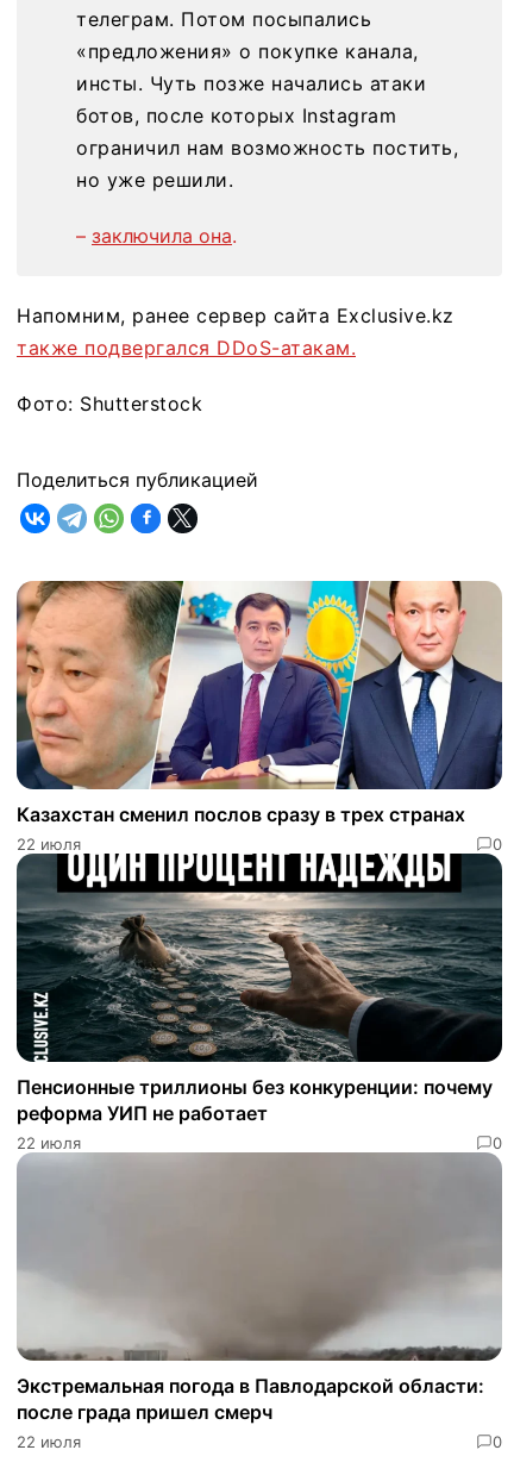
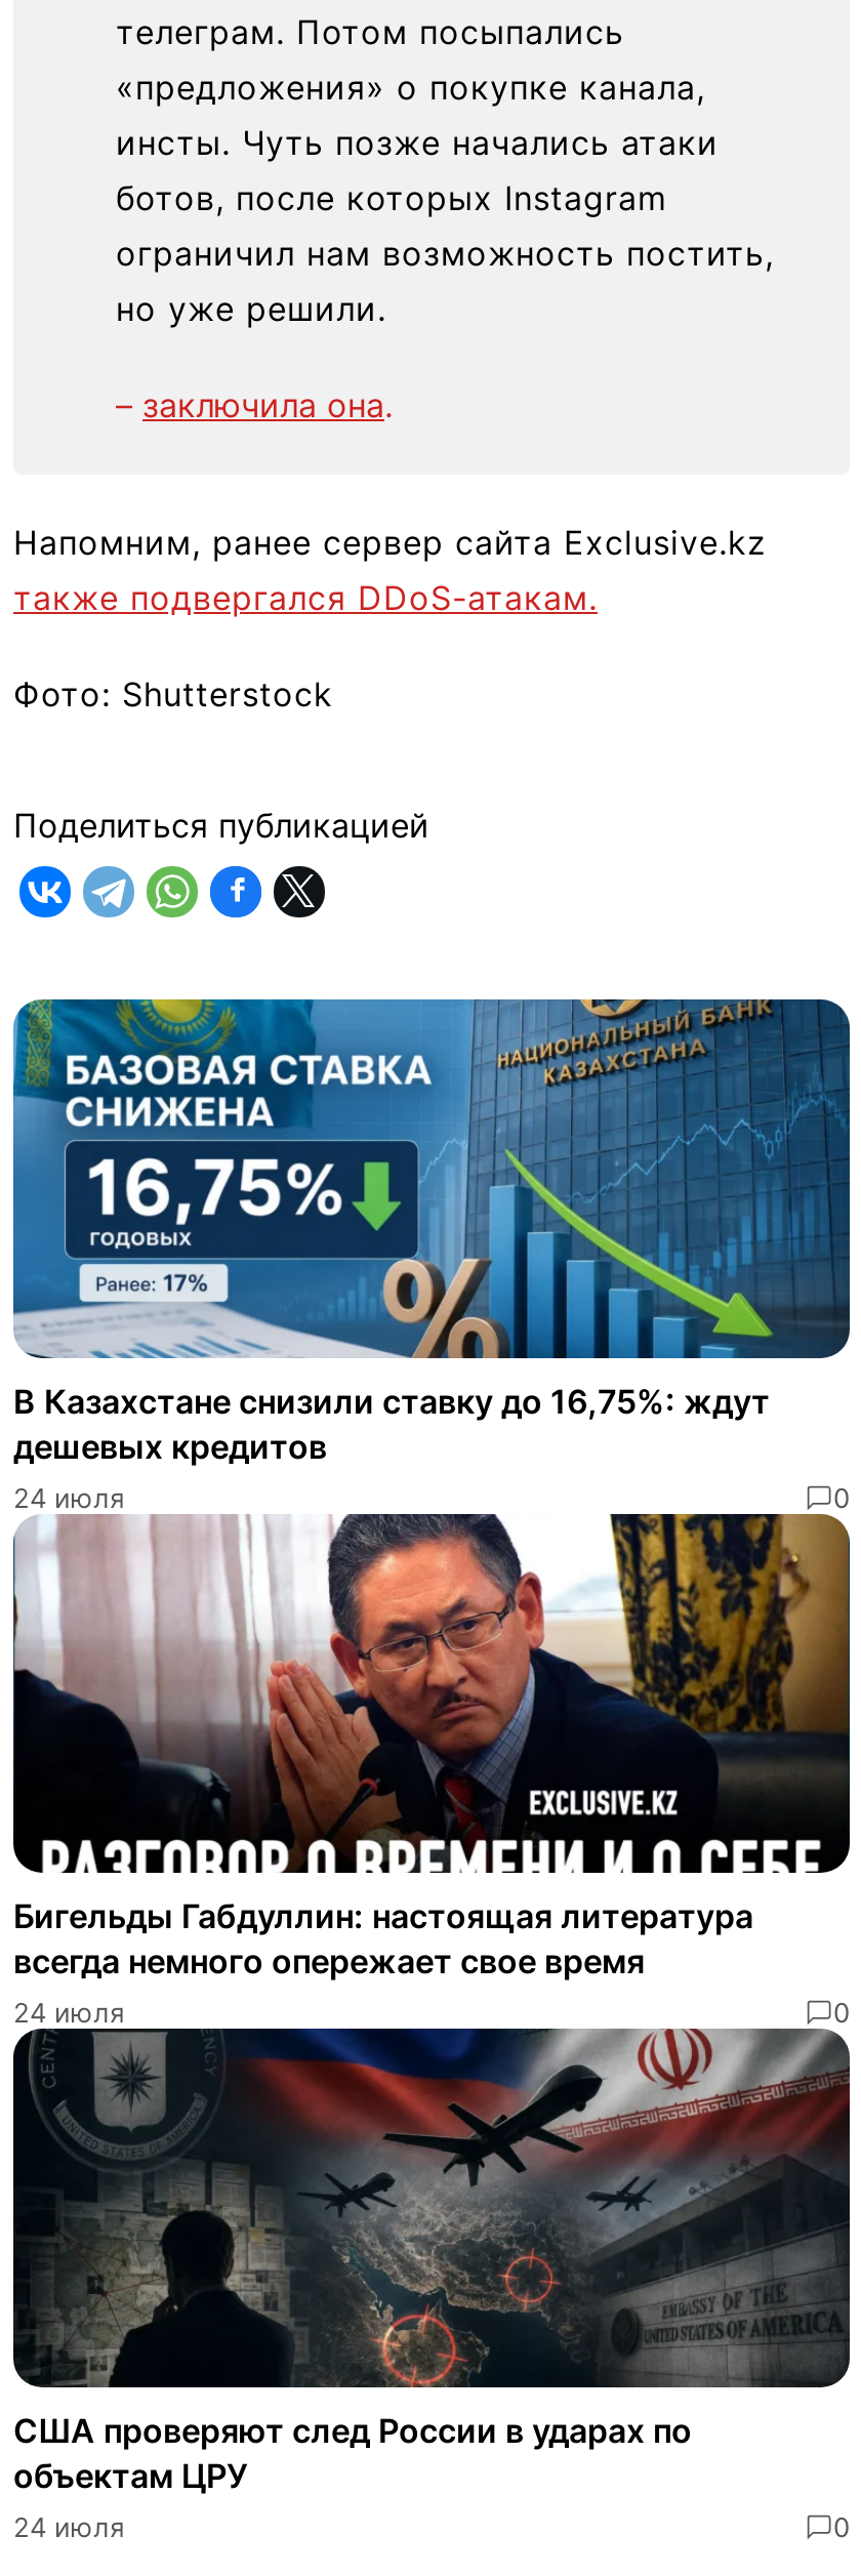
[15,580,502,853] [image] | Казахстан сменил послов сразу в трех странах | 22 июля -> [11,997,852,1514] [image] | В Казахстане снизили ставку до 16,75%: ждут | дешевых кредитов | 24 июля
[17,852,502,1152] [image] | Пенсионные триллионы без конкуренции: почему | реформа УИП не работает | 22 июля -> [13,1512,850,2028] [image] | Бигельды Габдуллин: настоящая литература | всегда немного опережает свое время | 24 июля
[17,1152,501,1451] [image] | Экстремальная погода в Павлодарской области: | после града пришел смерч | 22 июля -> [11,2029,850,2543] [image] | США проверяют след России в ударах по | объектам ЦРУ | 24 июля

